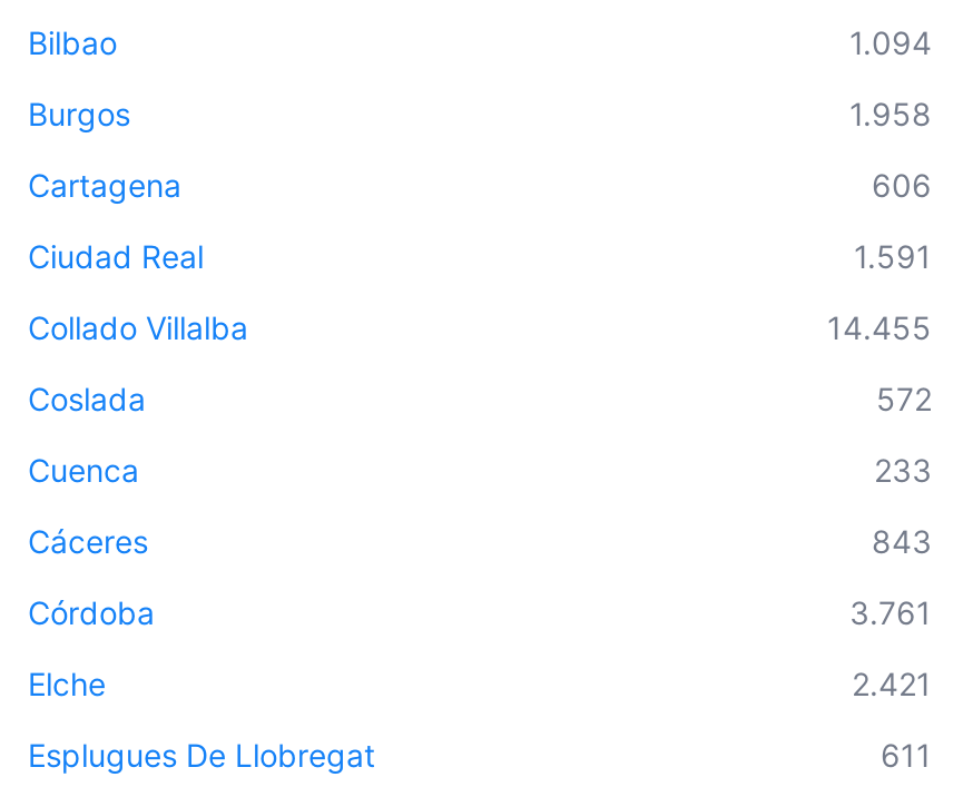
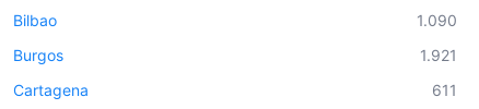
[849,22,932,60] 1.094 -> [417,10,457,29] 1.090
[849,94,932,132] 1.958 -> [420,45,457,64] 1.921
[28,165,932,773] 606 | Ciudad Real | 1.591 | Collado Villalba | 14.455 | Coslada | 572 | Cuenca | 233 | Cáceres | 843 | Córdoba | 3.761 | Elche | 2.421 | Esplugues De Llobregat -> none

